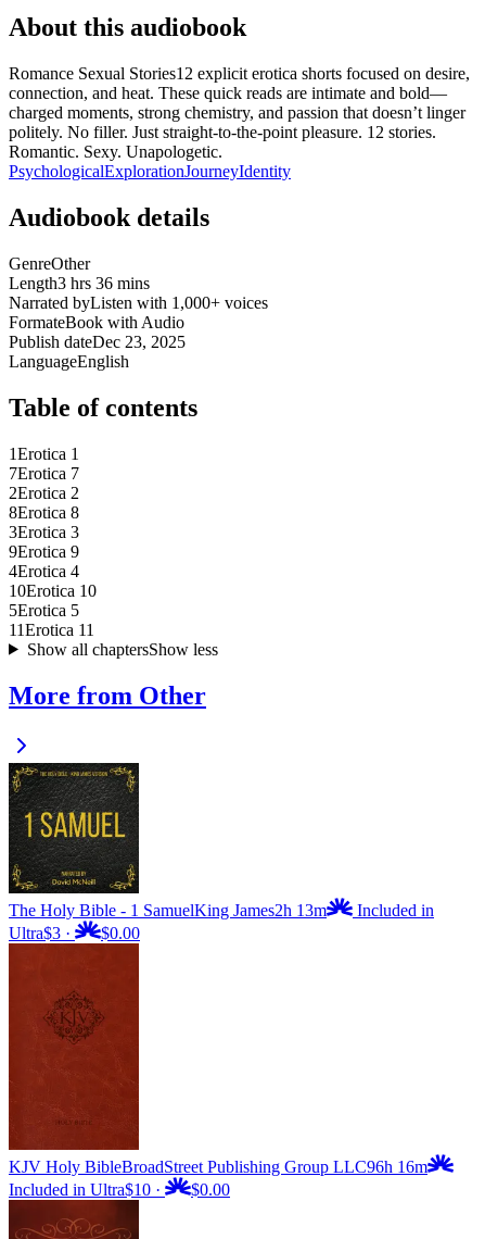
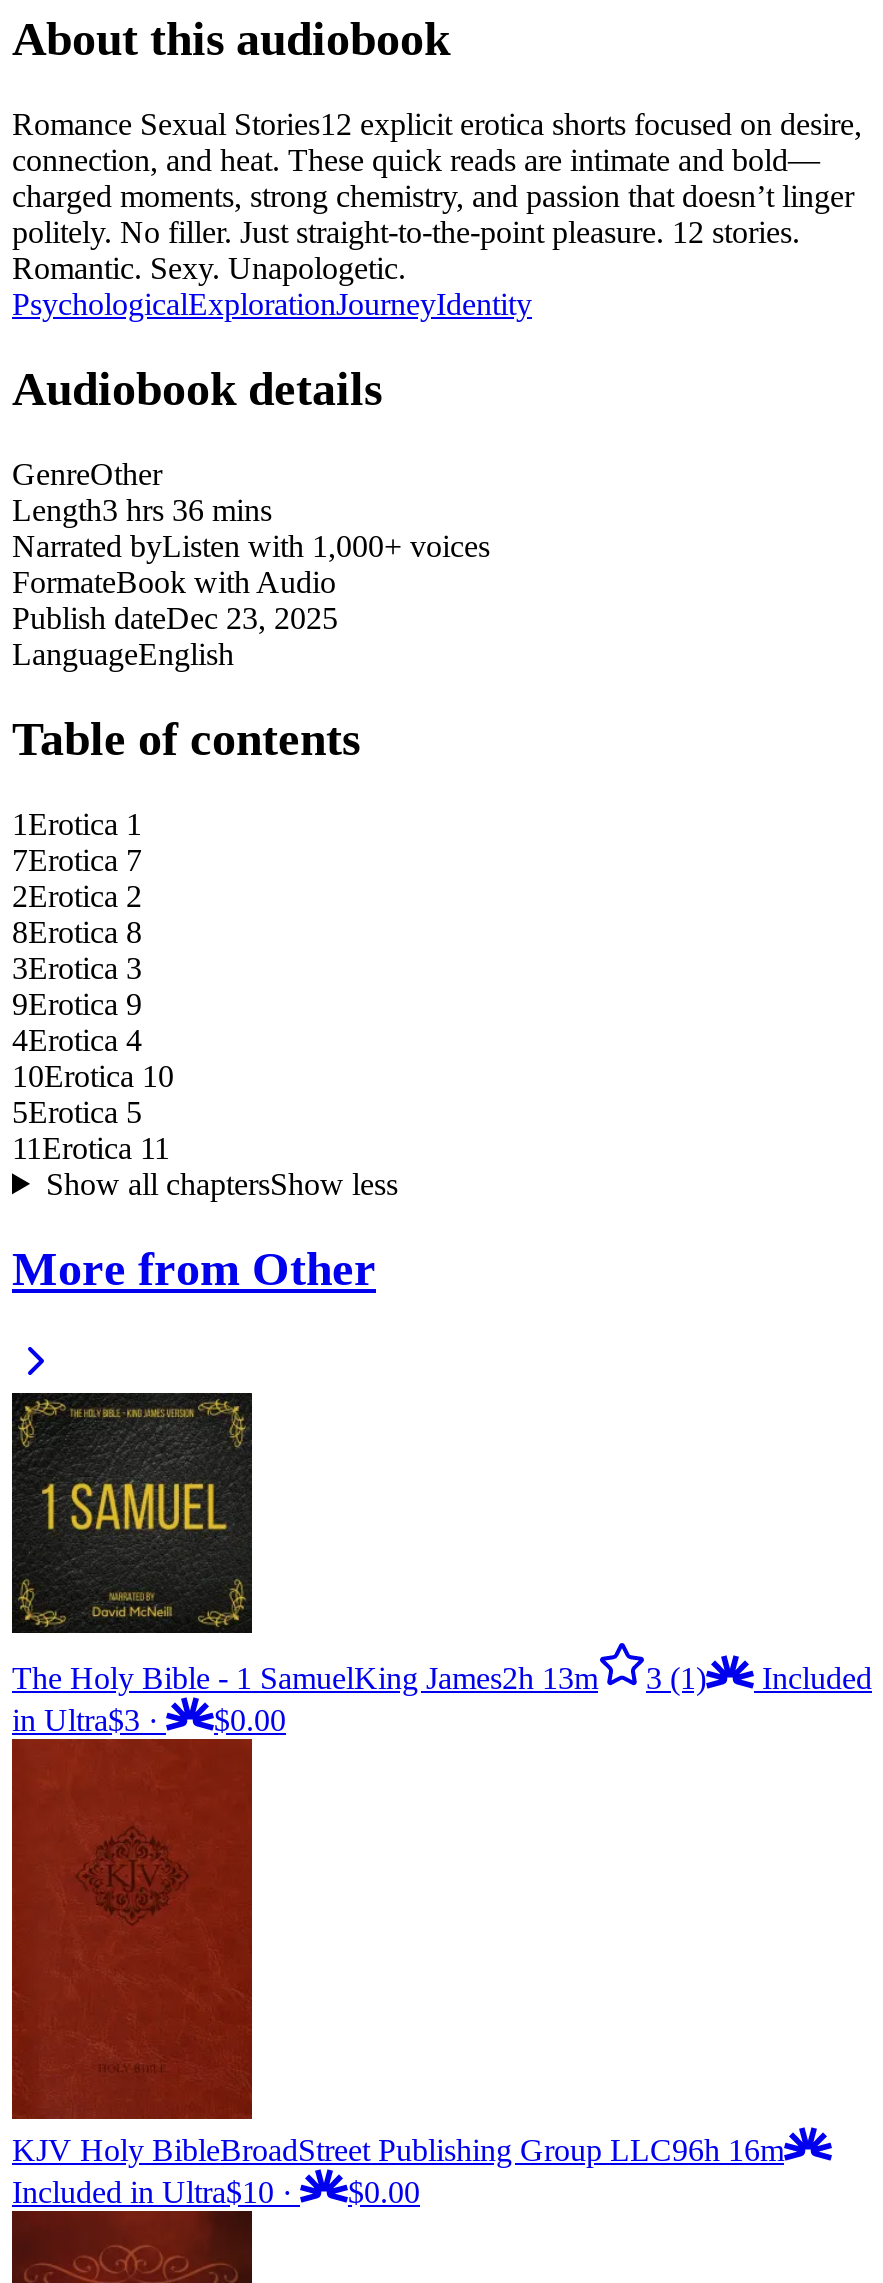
[9,900,434,942] Included in | Ultra$3 · -> [12,1660,872,1736] 3 (1) | Included | in Ultra$3 ·

